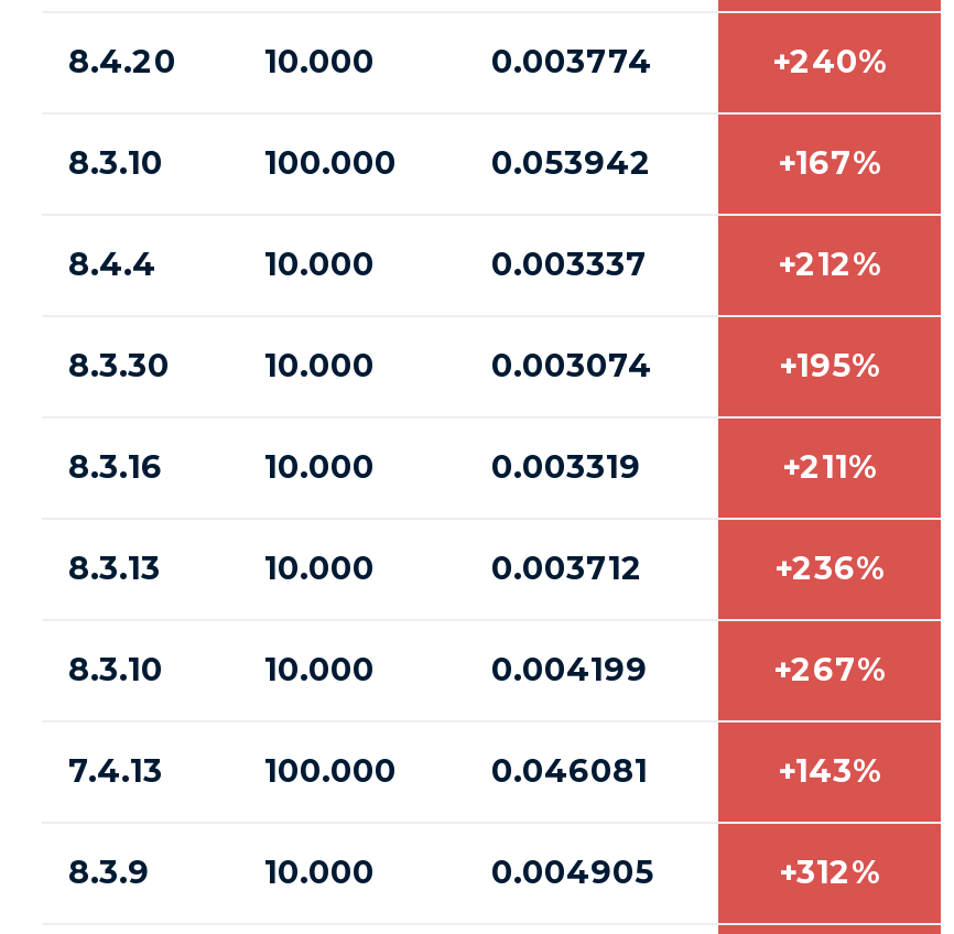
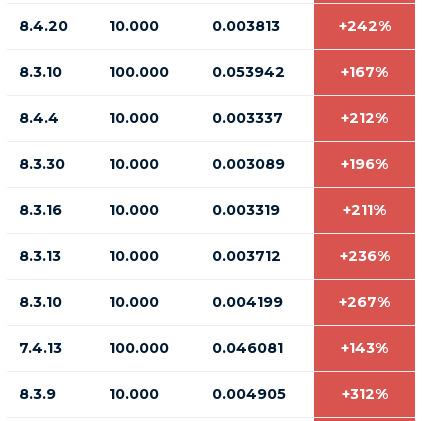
[491,42,652,82] 0.003774 -> [212,17,280,35] 0.003813
[772,42,887,82] +240% -> [338,17,390,35] +242%
[491,346,652,385] 0.003074 -> [212,155,285,173] 0.003089
[779,346,880,385] +195% -> [341,155,388,173] +196%

